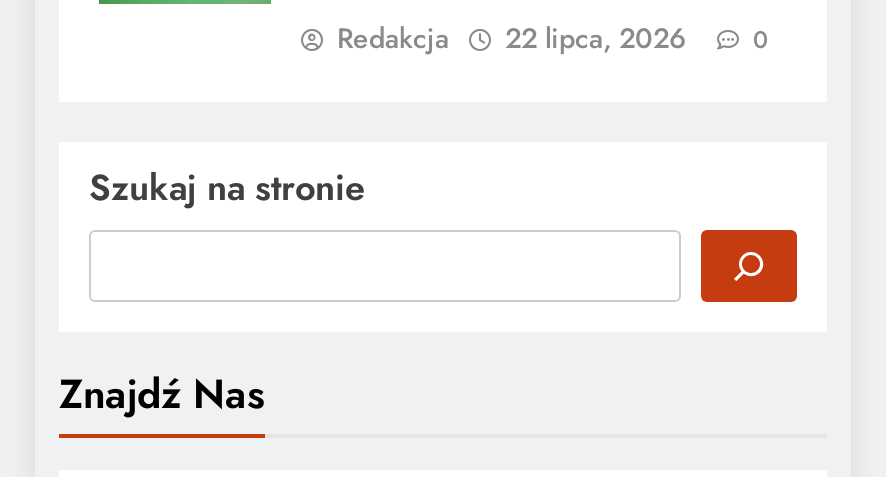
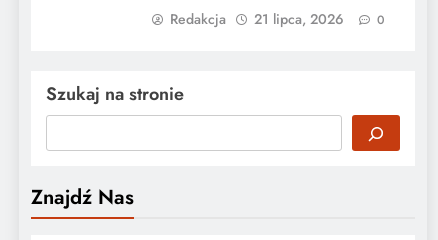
[337,18,769,58] Redakcja 22 lipca, 2026 0 -> [170,9,385,29] Redakcja 21 lipca, 2026 0

